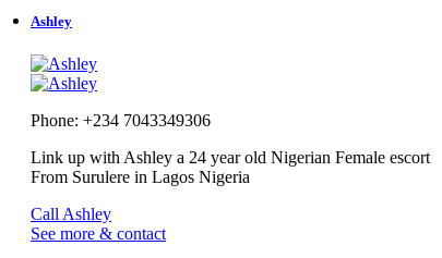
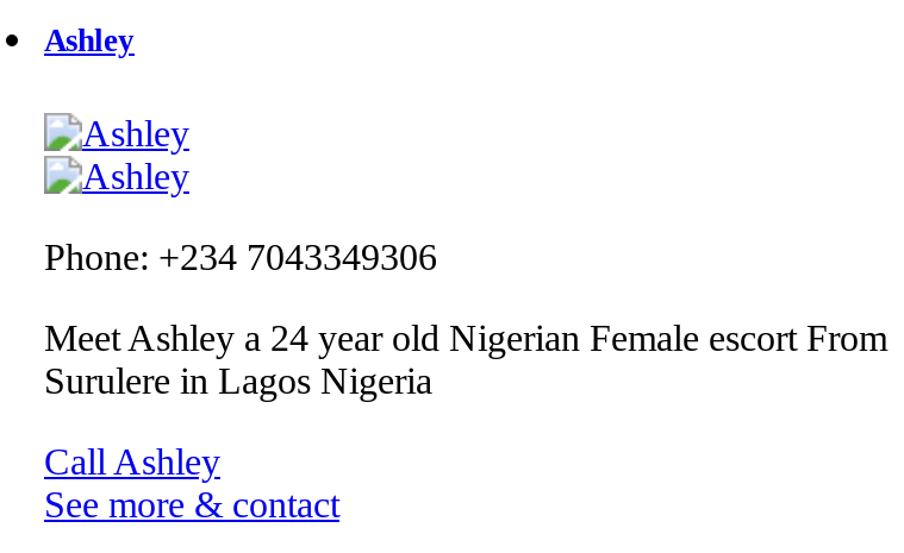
[31,148,430,186] Link up with Ashley a 24 year old Nigerian Female escort | From Surulere in Lagos Nigeria -> [44,318,887,401] Meet Ashley a 24 year old Nigerian Female escort From | Surulere in Lagos Nigeria

